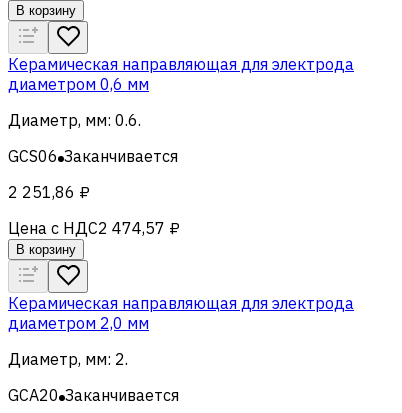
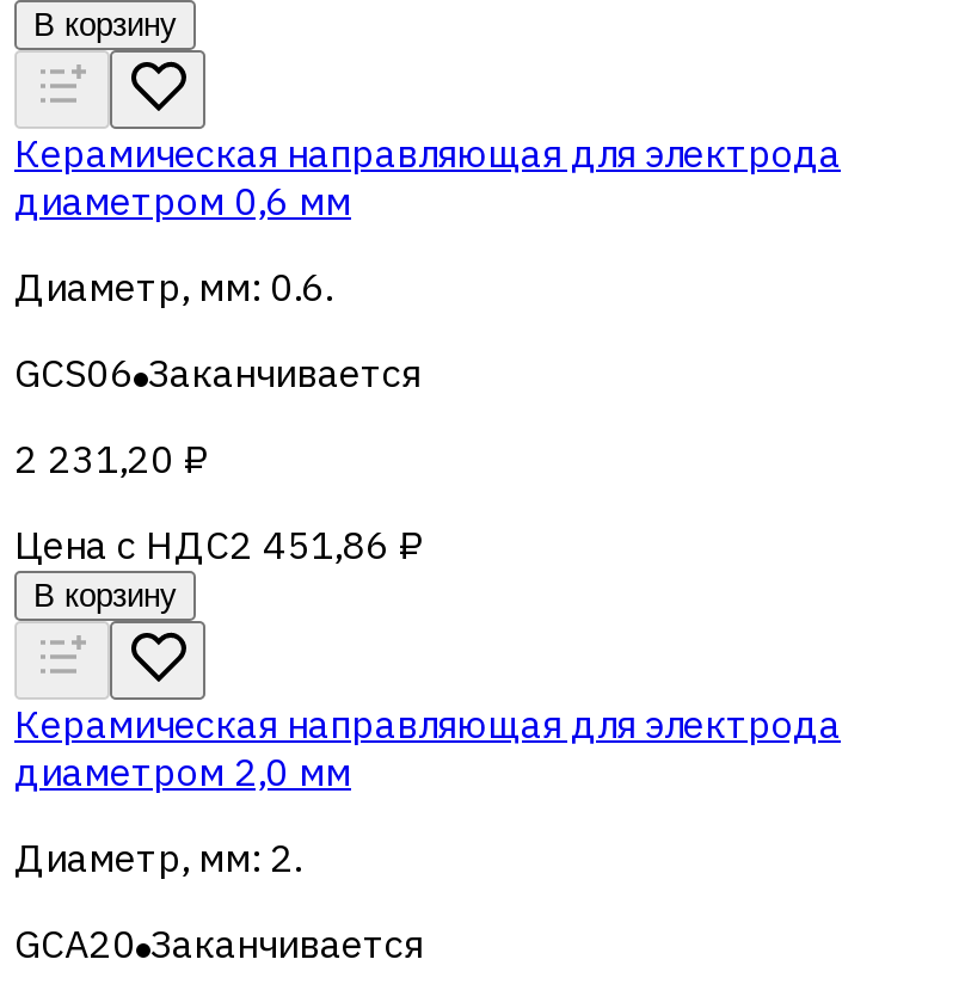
[8,182,90,202] 2 251,86 ₽ -> [14,434,210,482] 2 231,20 ₽
[8,218,180,238] Цена с НДС2 474,57 ₽ -> [14,520,425,568] Цена с НДС2 451,86 ₽

